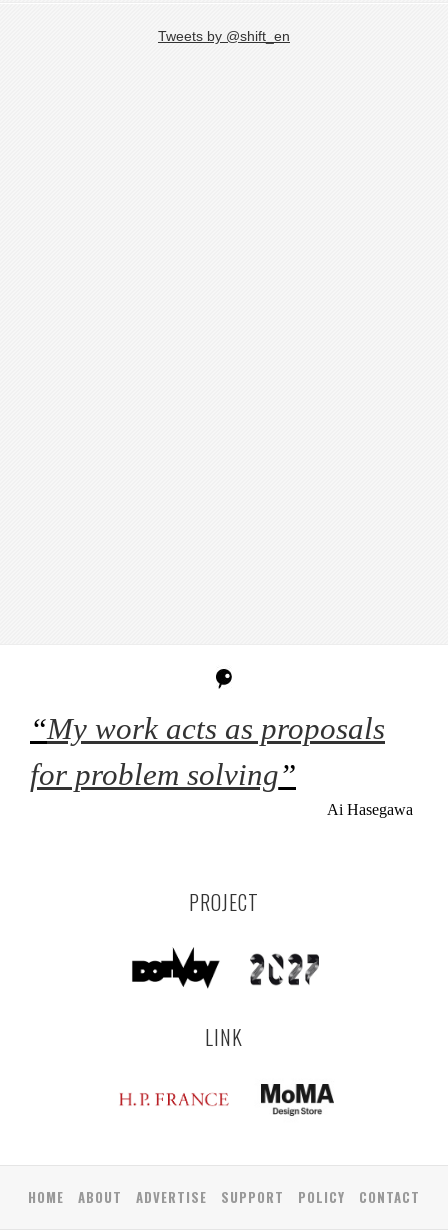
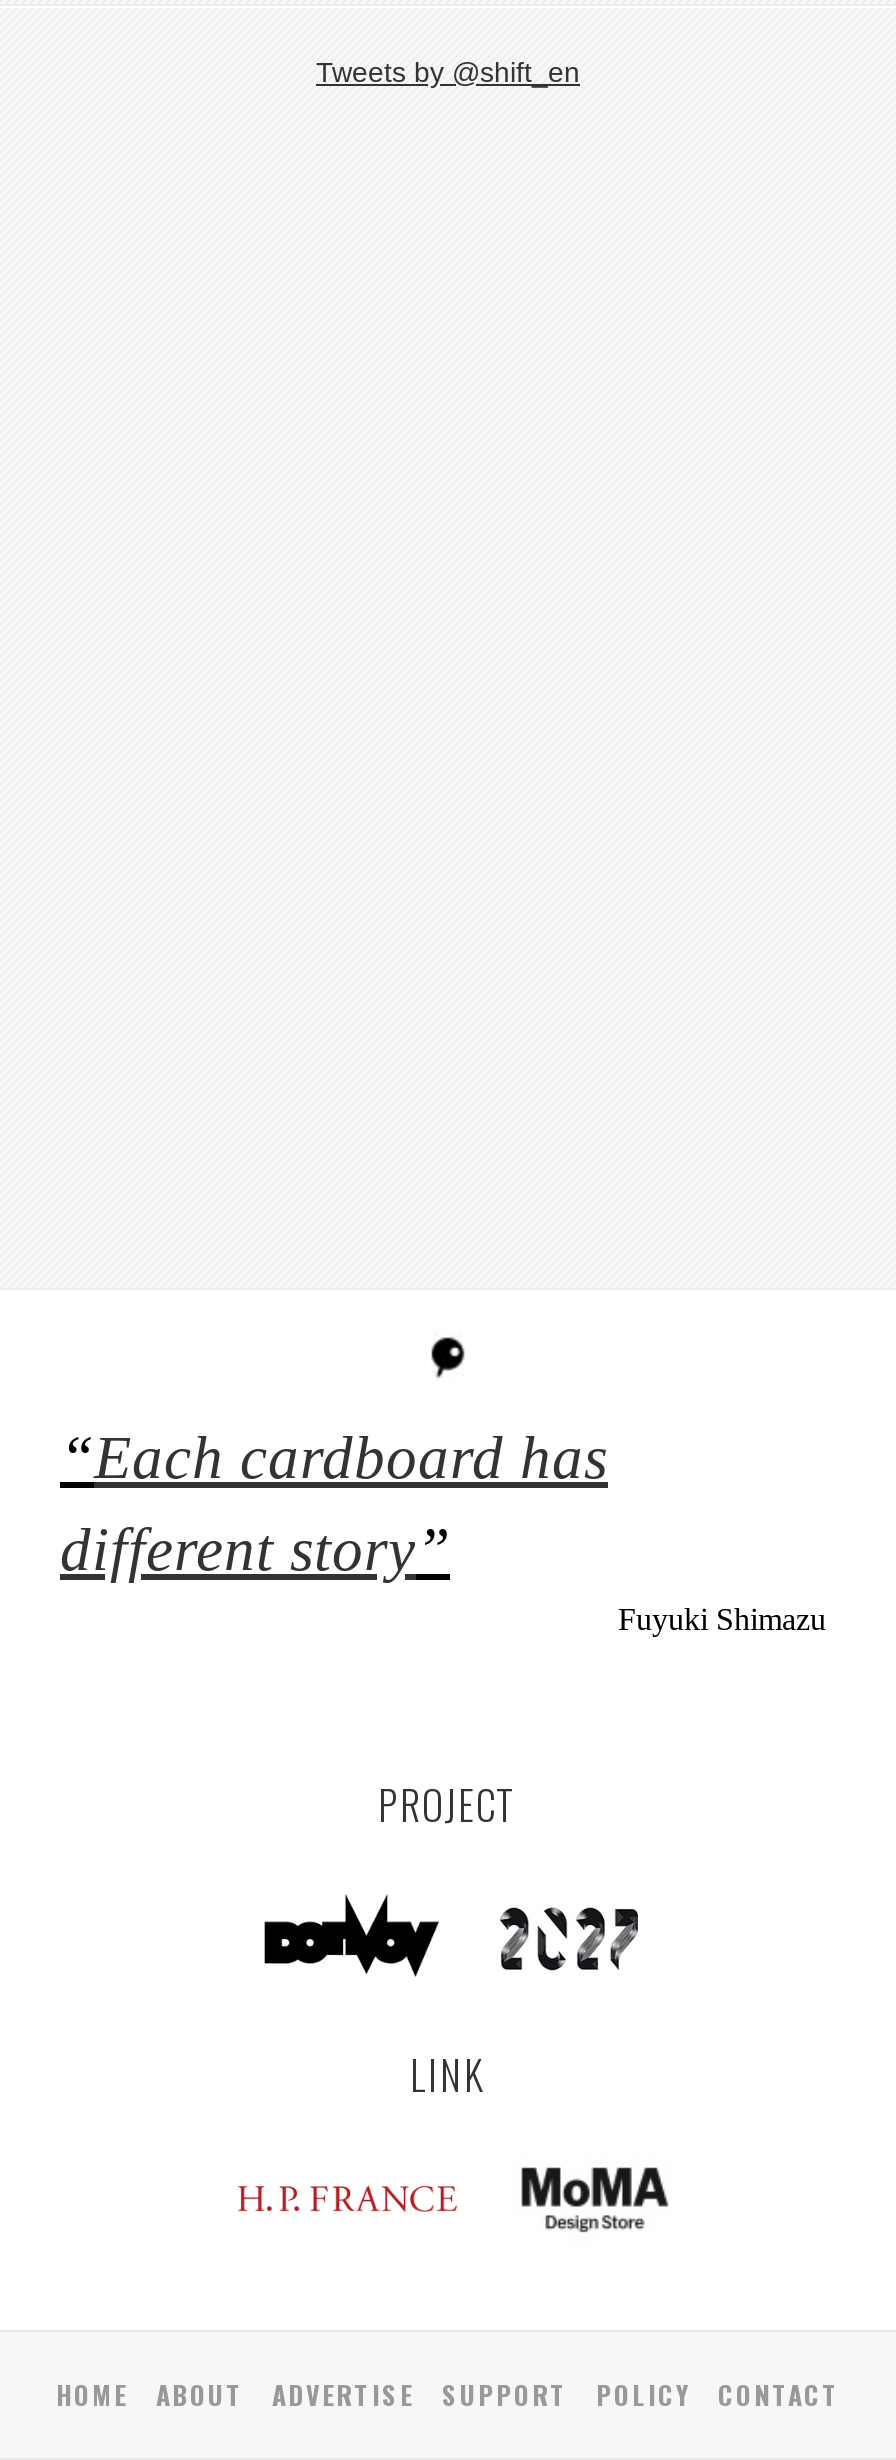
[30,712,413,818] “My work acts as proposals | for problem solving” | Ai Hasegawa -> [60,1424,826,1636] “Each cardboard has | different story” | Fuyuki Shimazu

